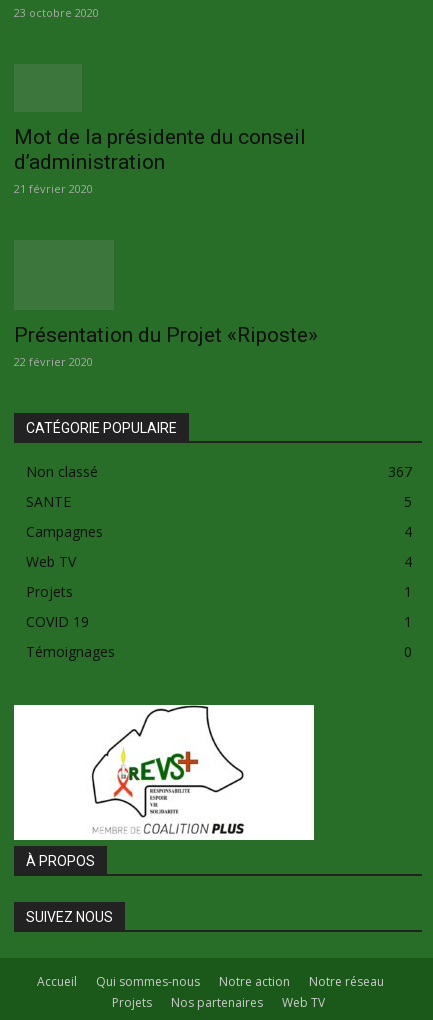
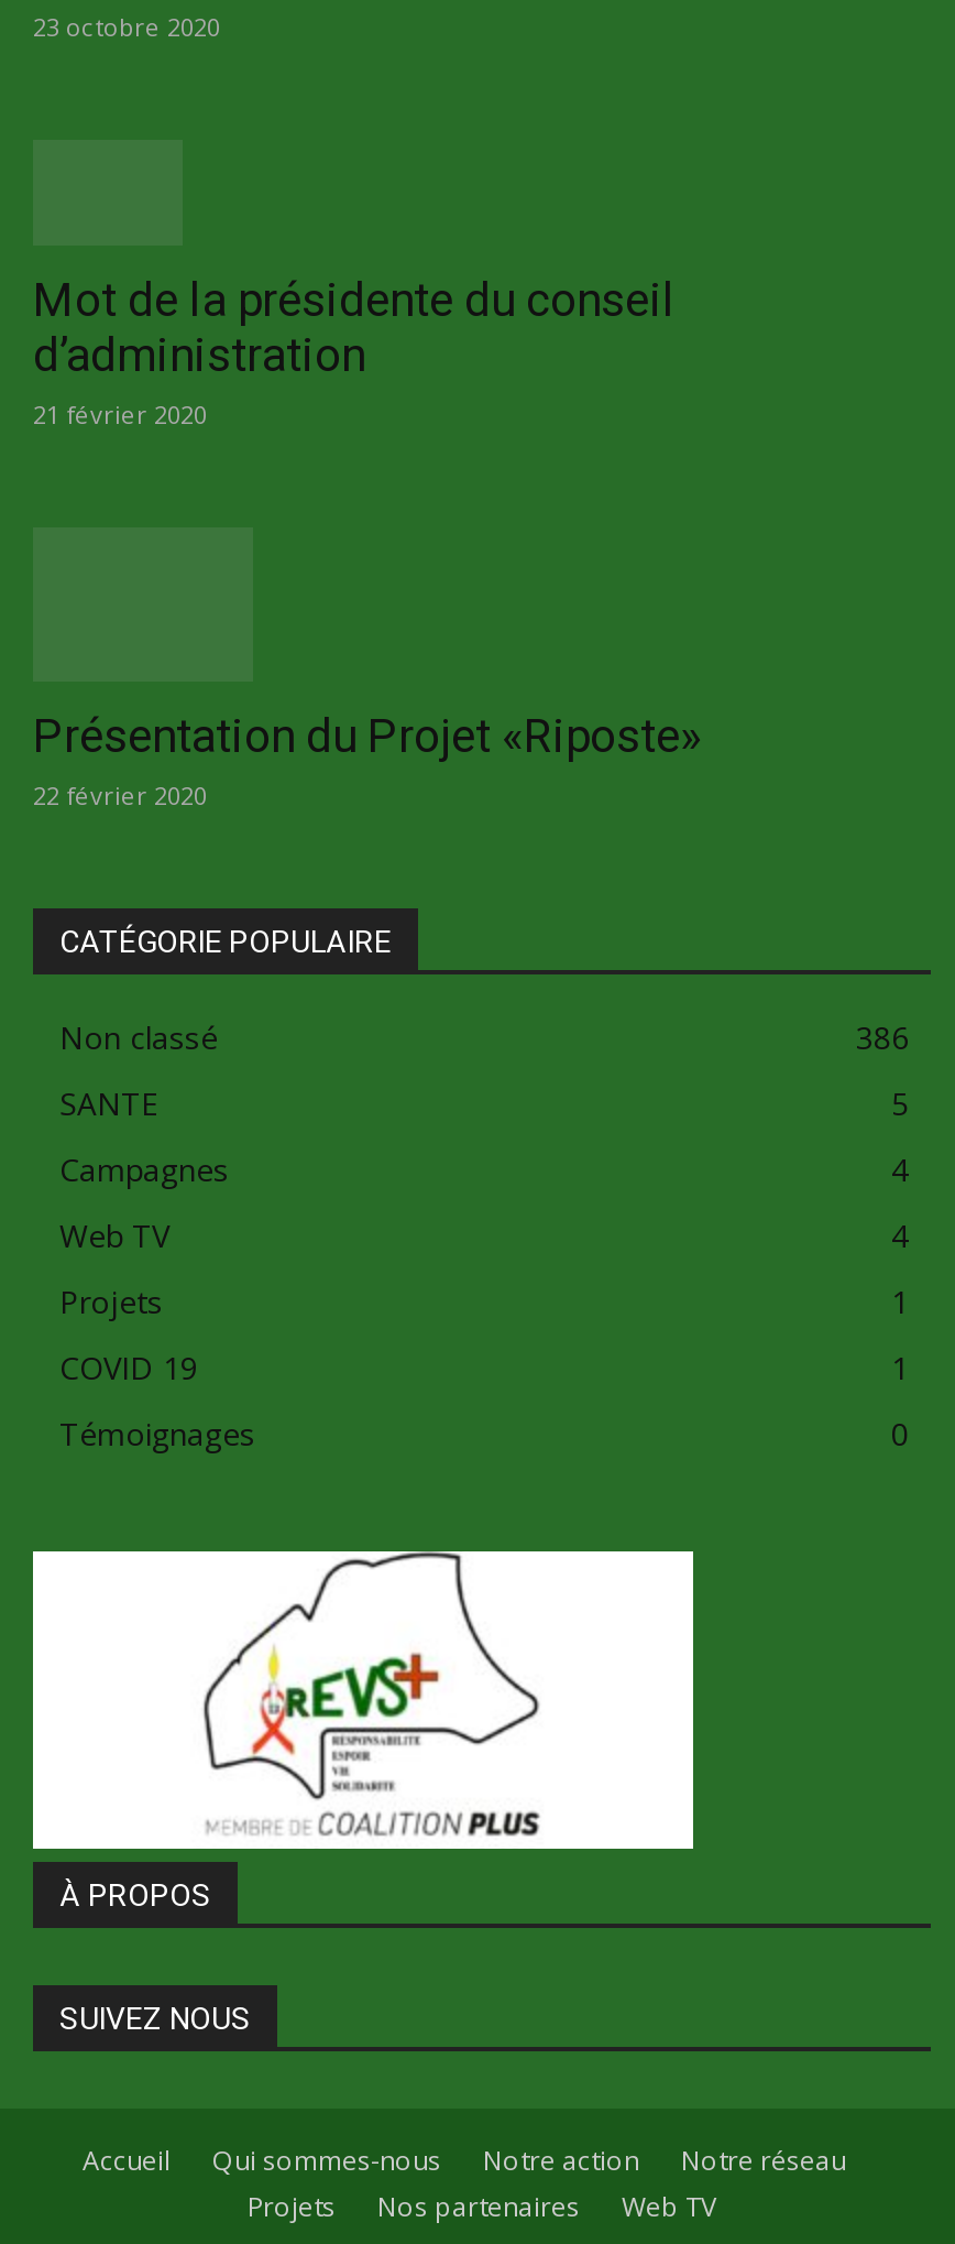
[388,462,412,481] 367 -> [856,1016,909,1058] 386

